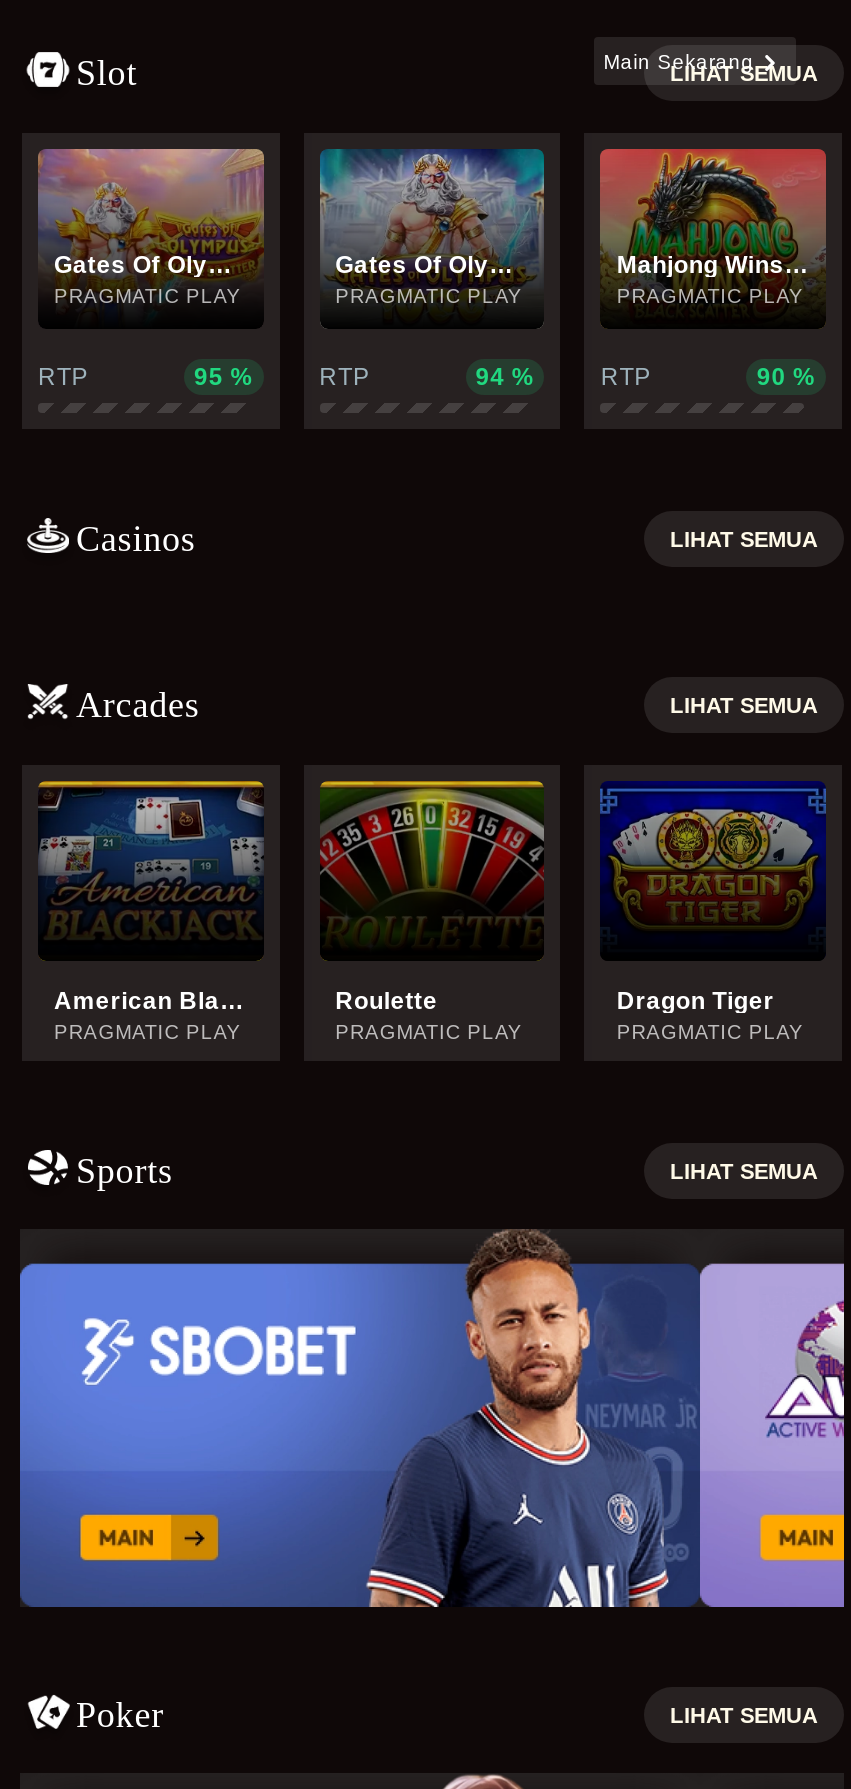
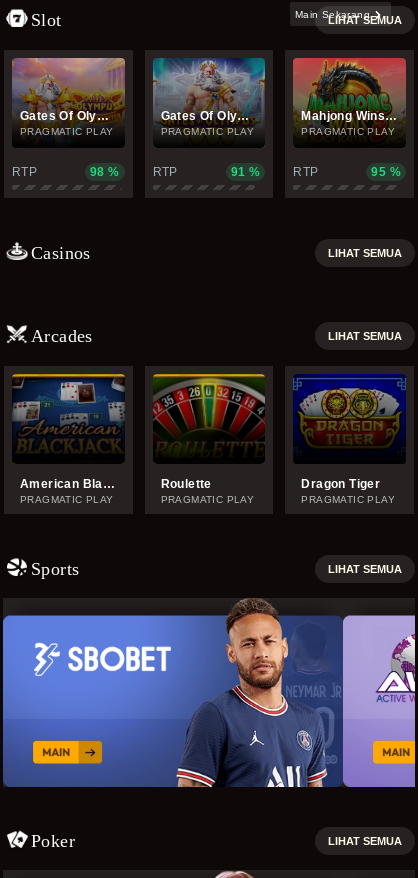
[194,363,253,391] 95% -> [90,165,120,179] 98%
[475,363,535,391] 94% -> [231,165,260,179] 91%
[757,363,816,391] 90% -> [371,165,401,179] 95%

